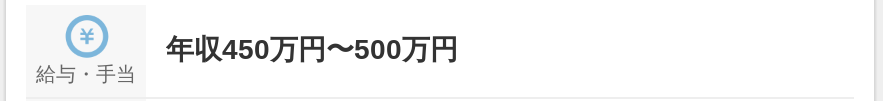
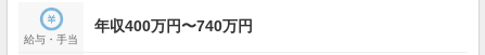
[166,32,458,64] 年収450万円〜500万円 -> [94,17,253,34] 年収400万円〜740万円

